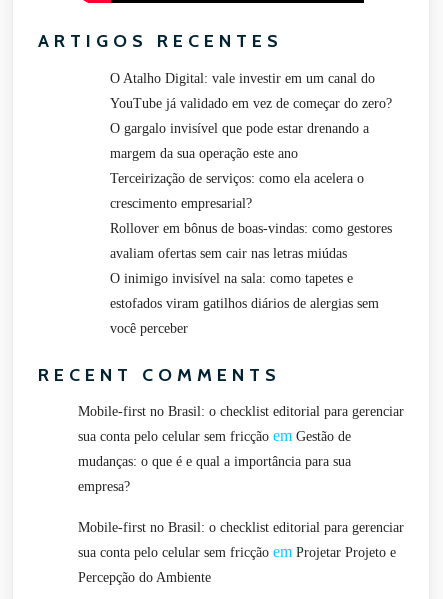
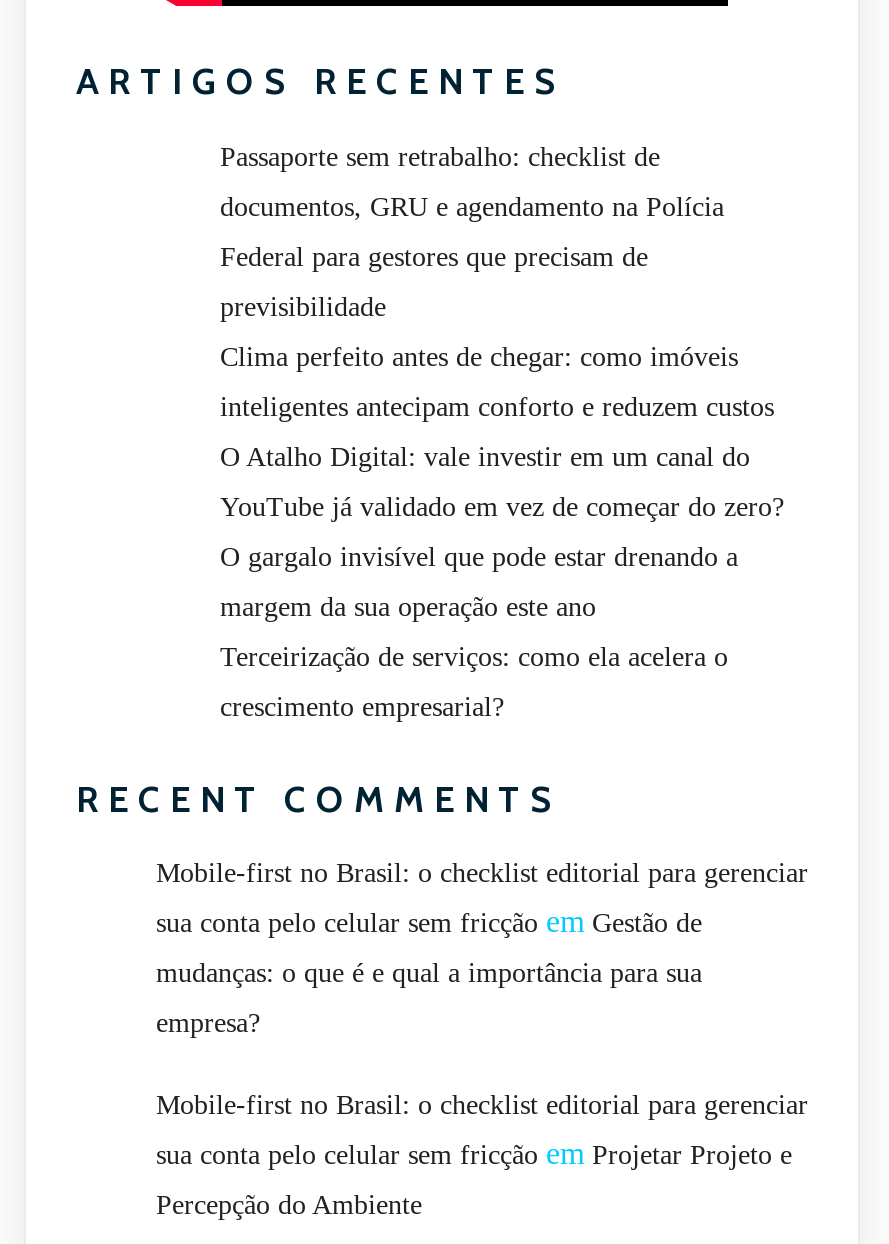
none -> [220,141,774,421] Passaporte sem retrabalho: checklist de | documentos, GRU e agendamento na Polícia | Federal para gestores que precisam de | previsibilidade | Clima perfeito antes de chegar: como imóveis | inteligentes antecipam conforto e reduzem custos
moved [110,70,392,210] -> [220,441,784,721]: O Atalho Digital: vale investir em um canal do | YouTube já validado em vez de começar do zero? | O gargalo invisível que pode estar drenando a | margem da sua operação este ano | Terceirização de serviços: como ela acelera o | crescimento empresarial?
[110,220,392,335] Rollover em bônus de boas-vindas: como gestores | avaliam ofertas sem cair nas letras miúdas | O inimigo invisível na sala: como tapetes e | estofados viram gatilhos diários de alergias sem | você perceber -> none

